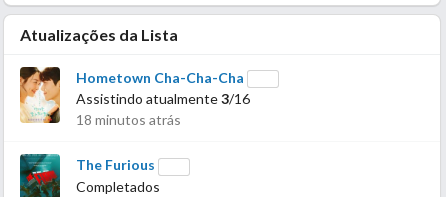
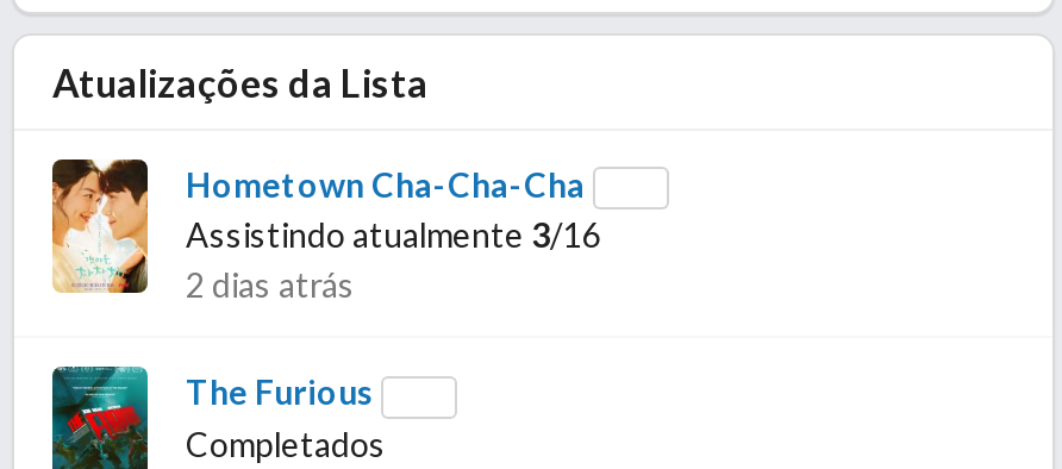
[76,111,181,128] 18 minutos atrás -> [186,265,355,305] 2 dias atrás

